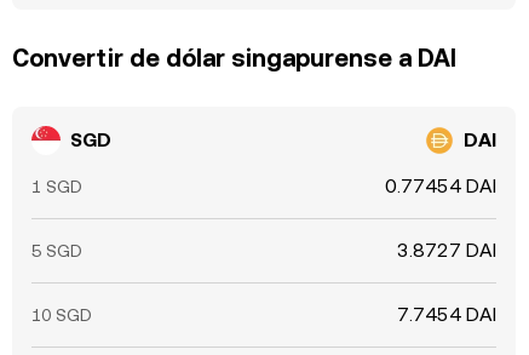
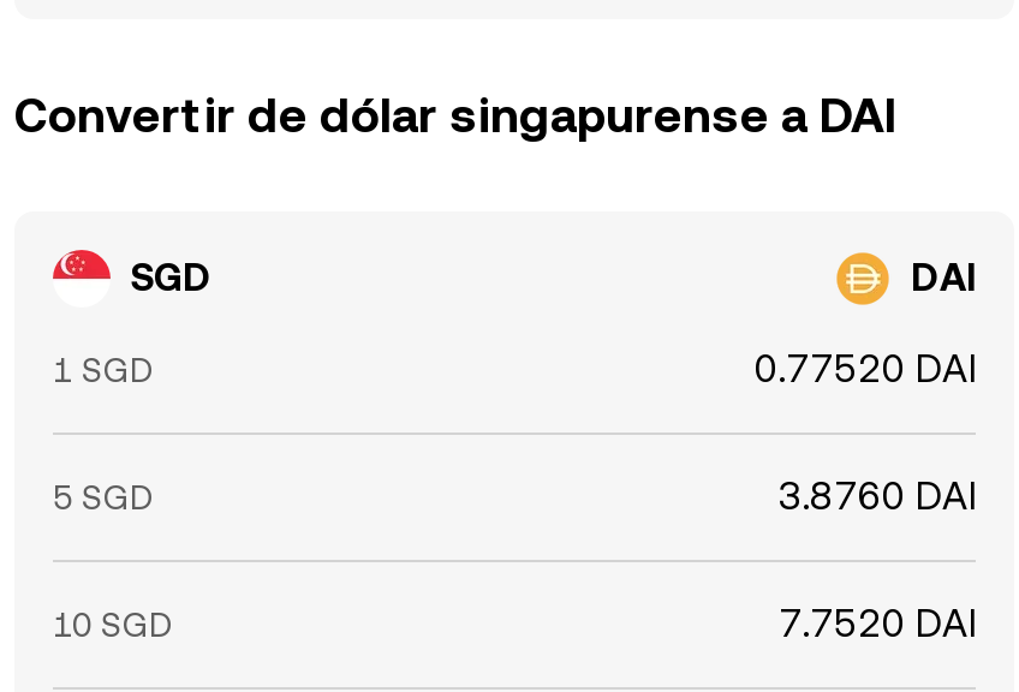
[385,174,496,197] 0.77454 DAI -> [755,346,976,392] 0.77520 DAI
[397,239,496,262] 3.8727 DAI -> [779,473,976,519] 3.8760 DAI
[397,303,496,326] 7.7454 DAI -> [779,601,976,646] 7.7520 DAI

